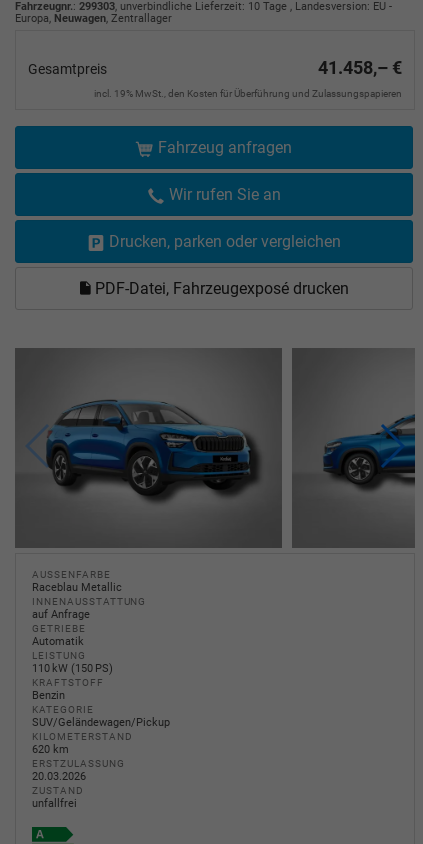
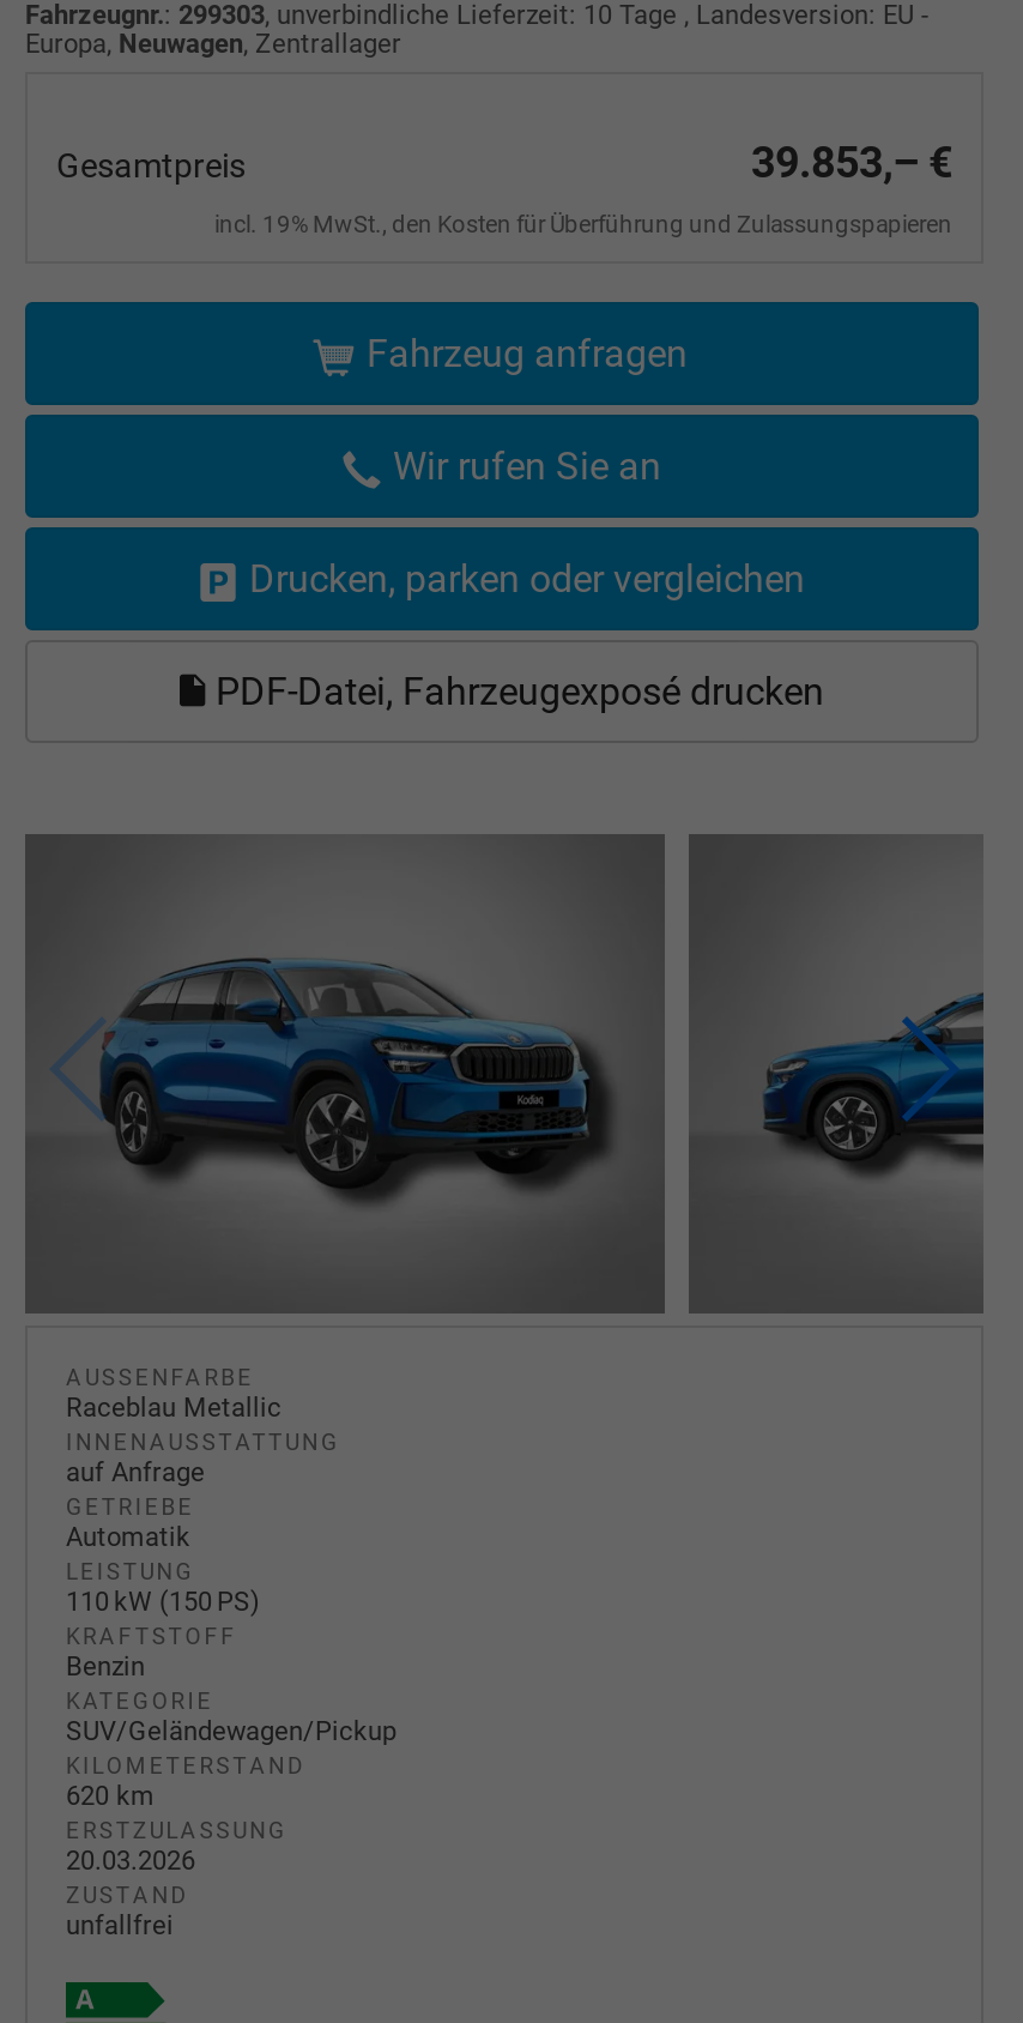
[318,57,402,78] 41.458,– € -> [751,137,952,187] 39.853,– €

